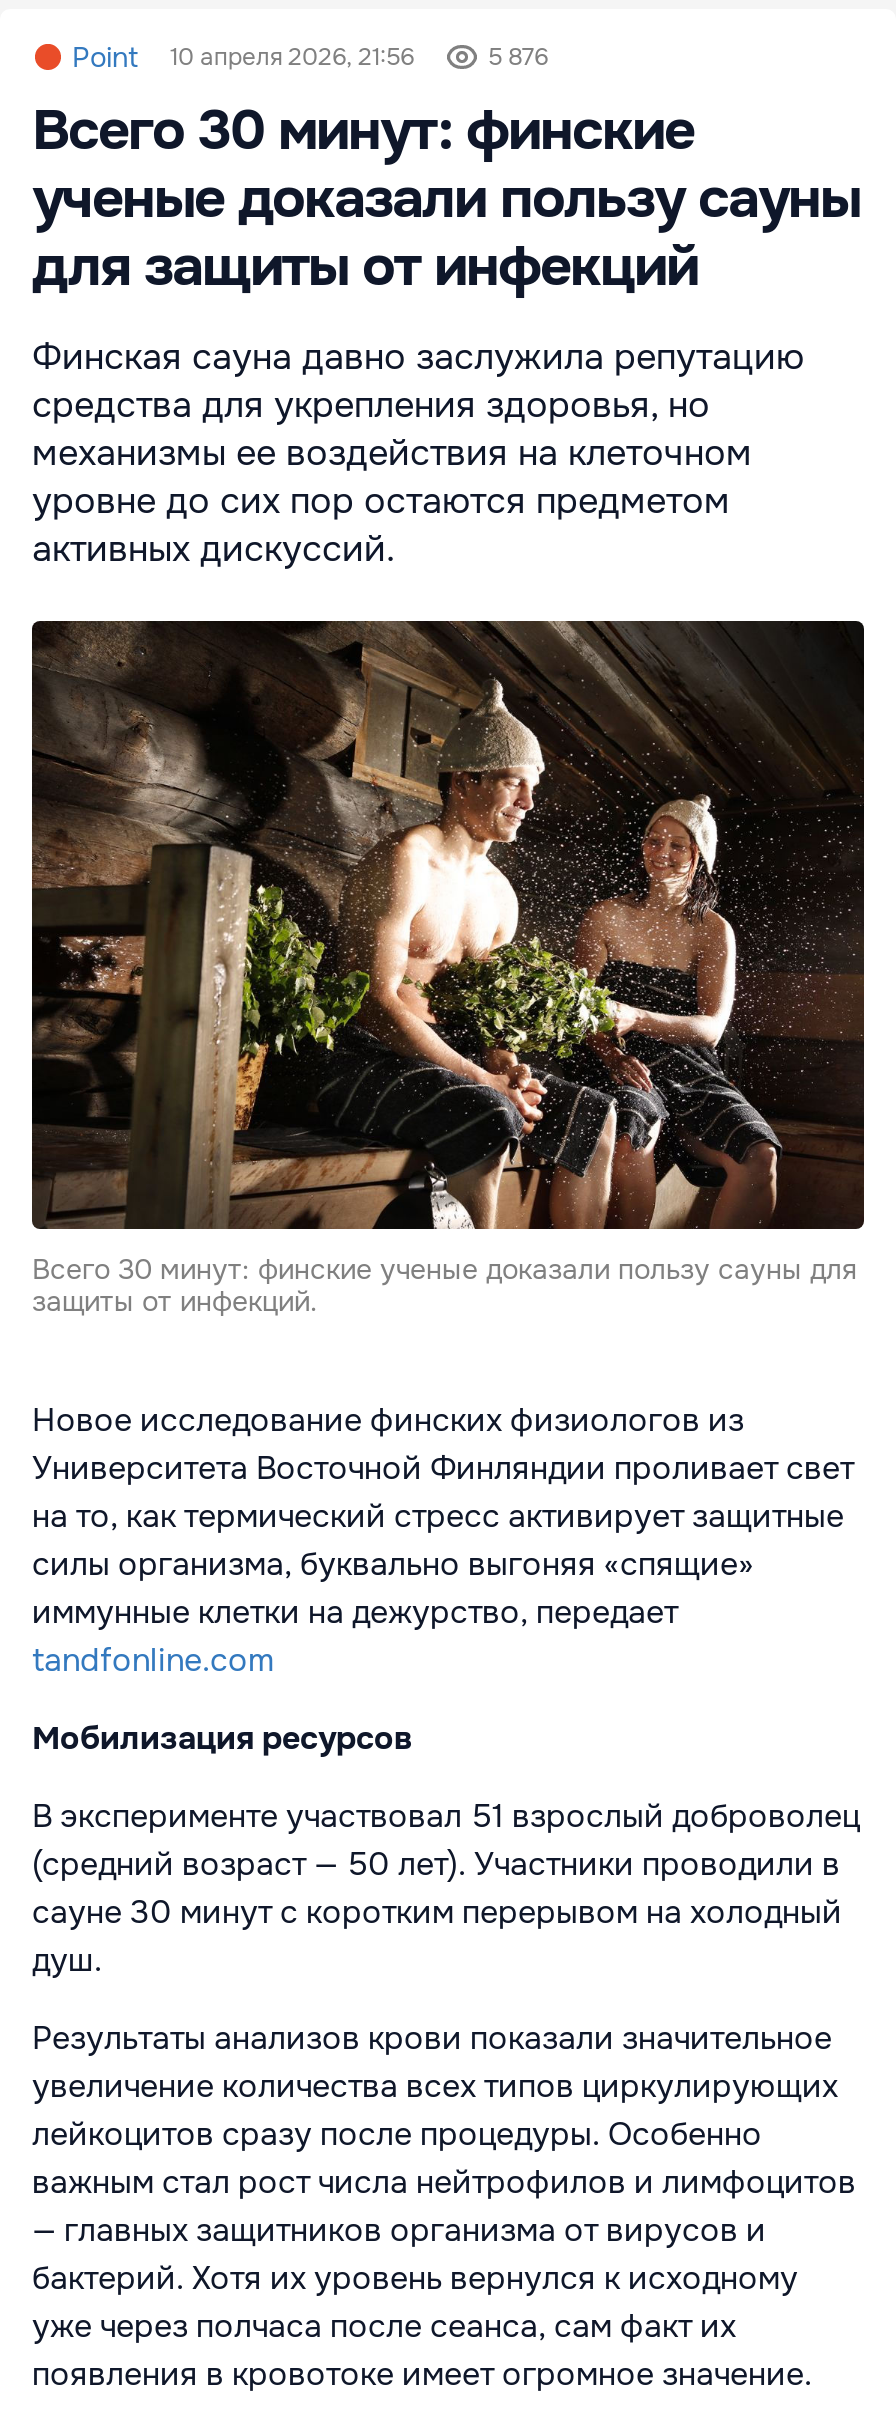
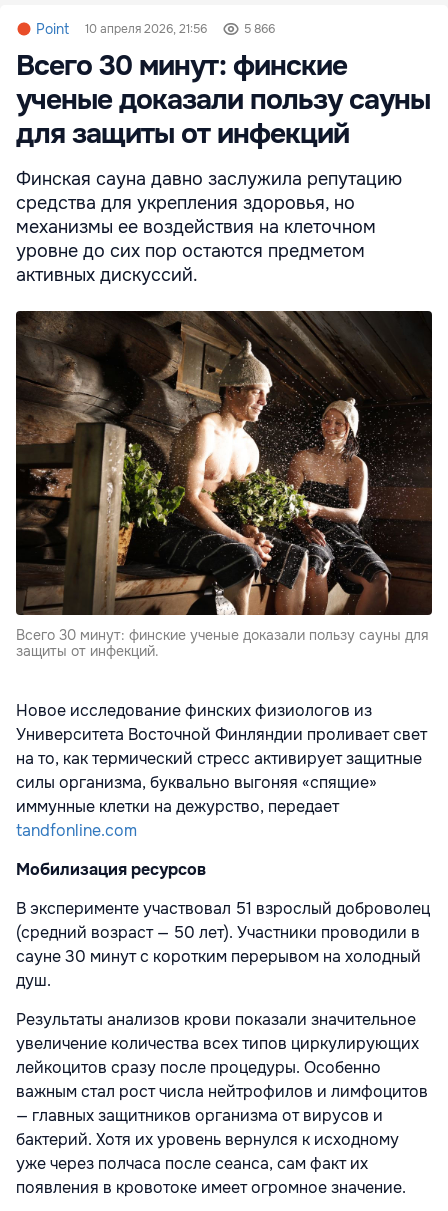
[488,41,548,73] 5 876 -> [244,21,275,37] 5 866

